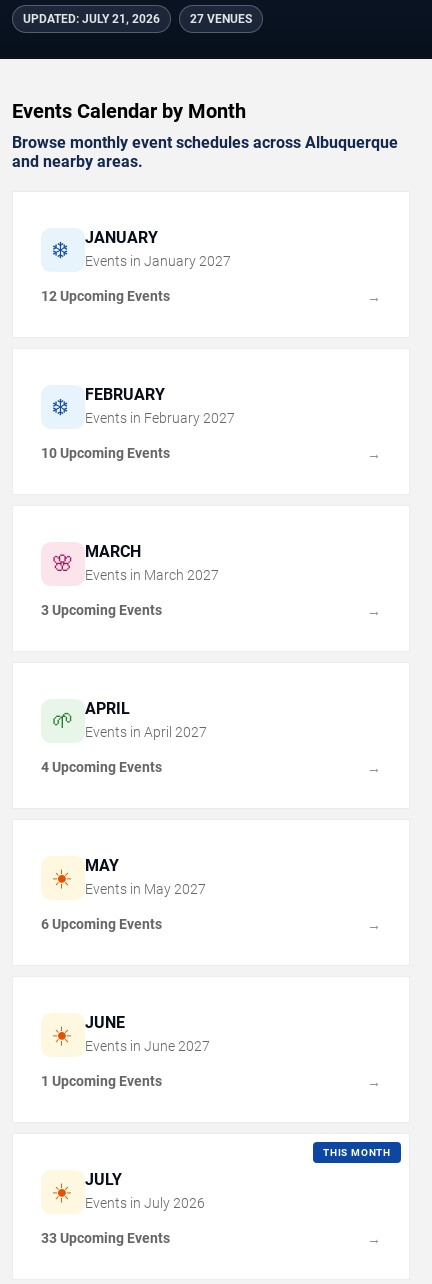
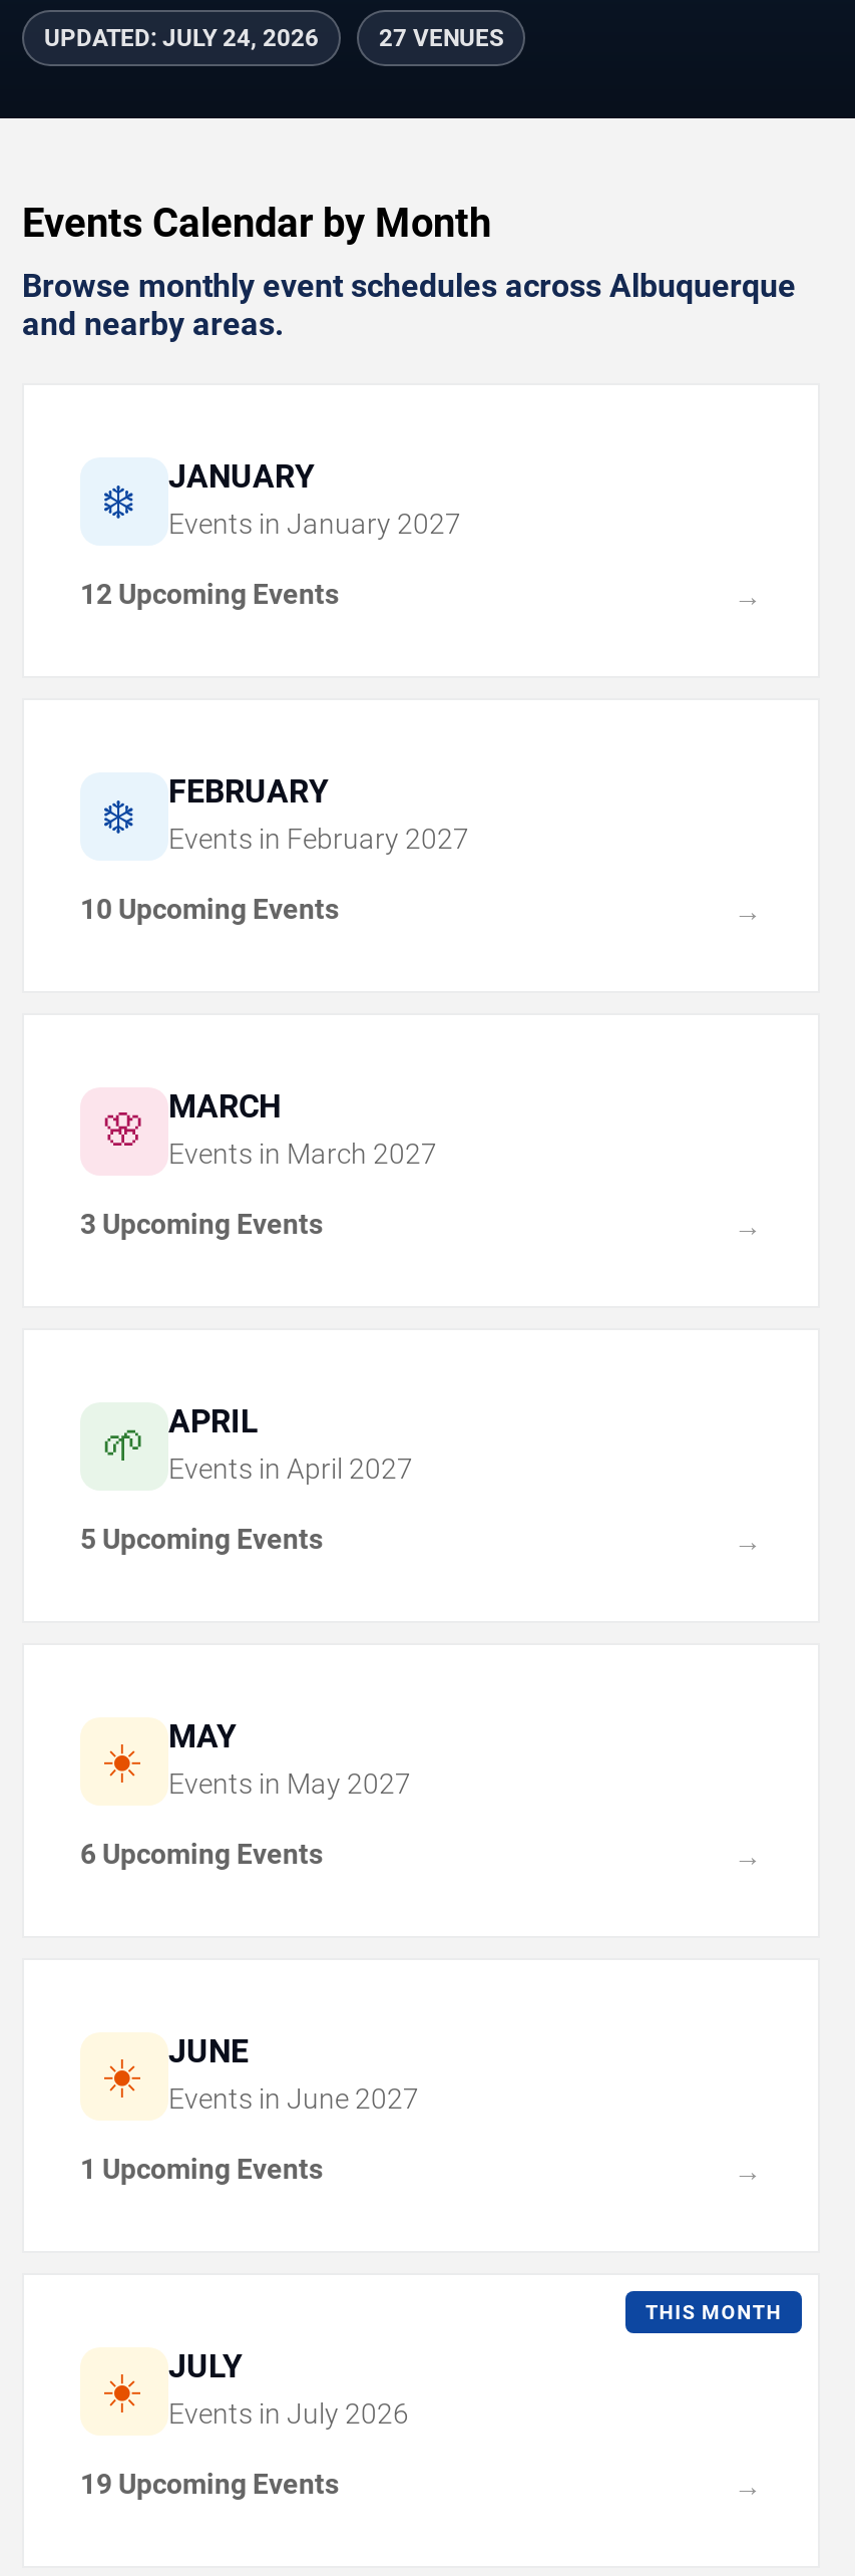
[23,12,160,26] UPDATED: JULY 21, 2026 -> [44,25,319,53] UPDATED: JULY 24, 2026
[41,759,162,775] 4 Upcoming Events -> [80,1524,323,1556] 5 Upcoming Events
[41,1230,170,1246] 33 Upcoming Events -> [80,2469,339,2501] 19 Upcoming Events

